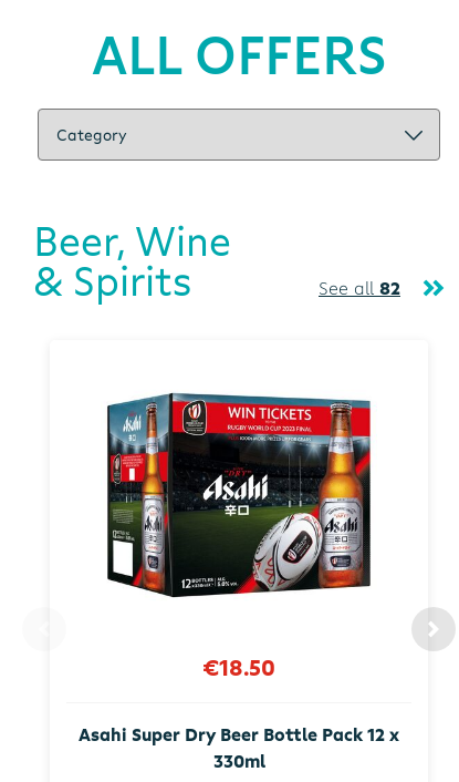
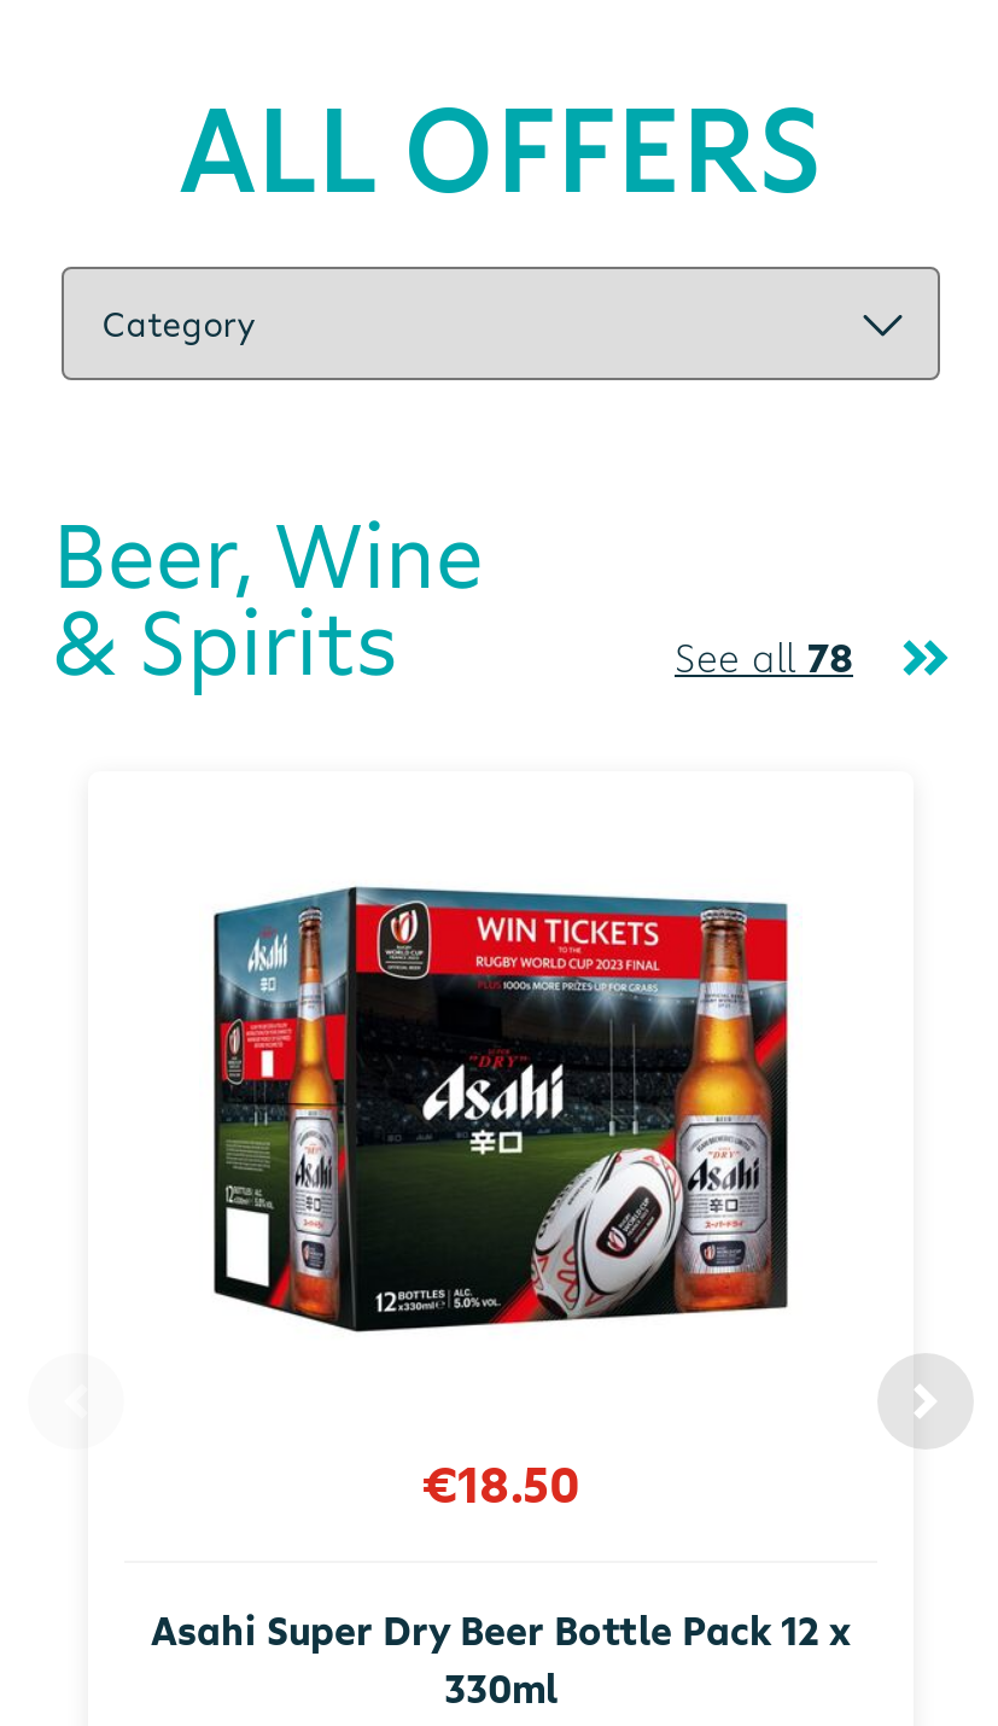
[319,276,400,300] See all 82 -> [675,631,853,684] See all 78

